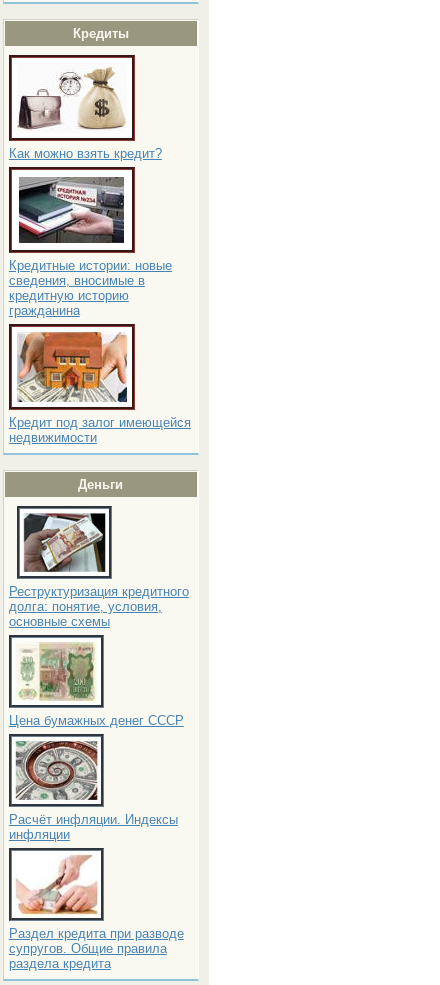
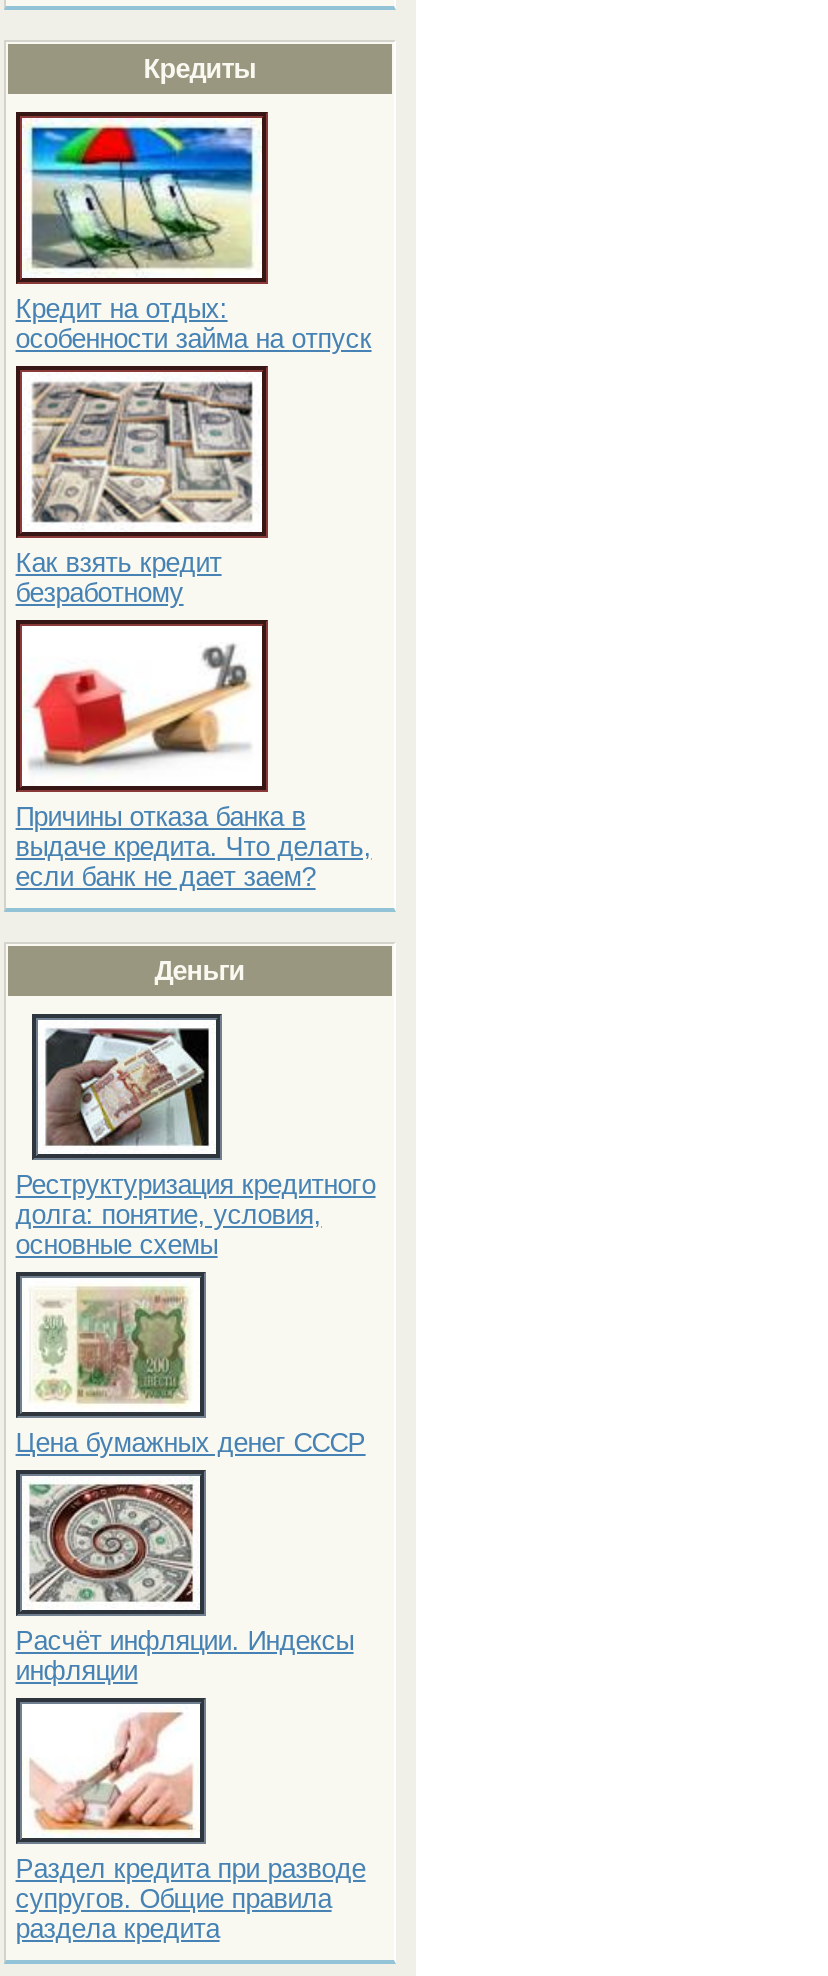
[9,60,162,161] [image] | Как можно взять кредит? -> [16,124,372,354] [image] | Кредит на отдых: | особенности займа на отпуск
[9,184,172,318] [image] | Кредитные истории: новые | сведения, вносимые в | кредитную историю | гражданина -> [16,370,262,608] [image] | Как взять кредит | безработному
[9,311,191,445] [image] | Кредит под залог имеющейся | недвижимости -> [16,624,372,892] [image] | Причины отказа банка в | выдаче кредита. Что делать, | если банк не дает заем?

